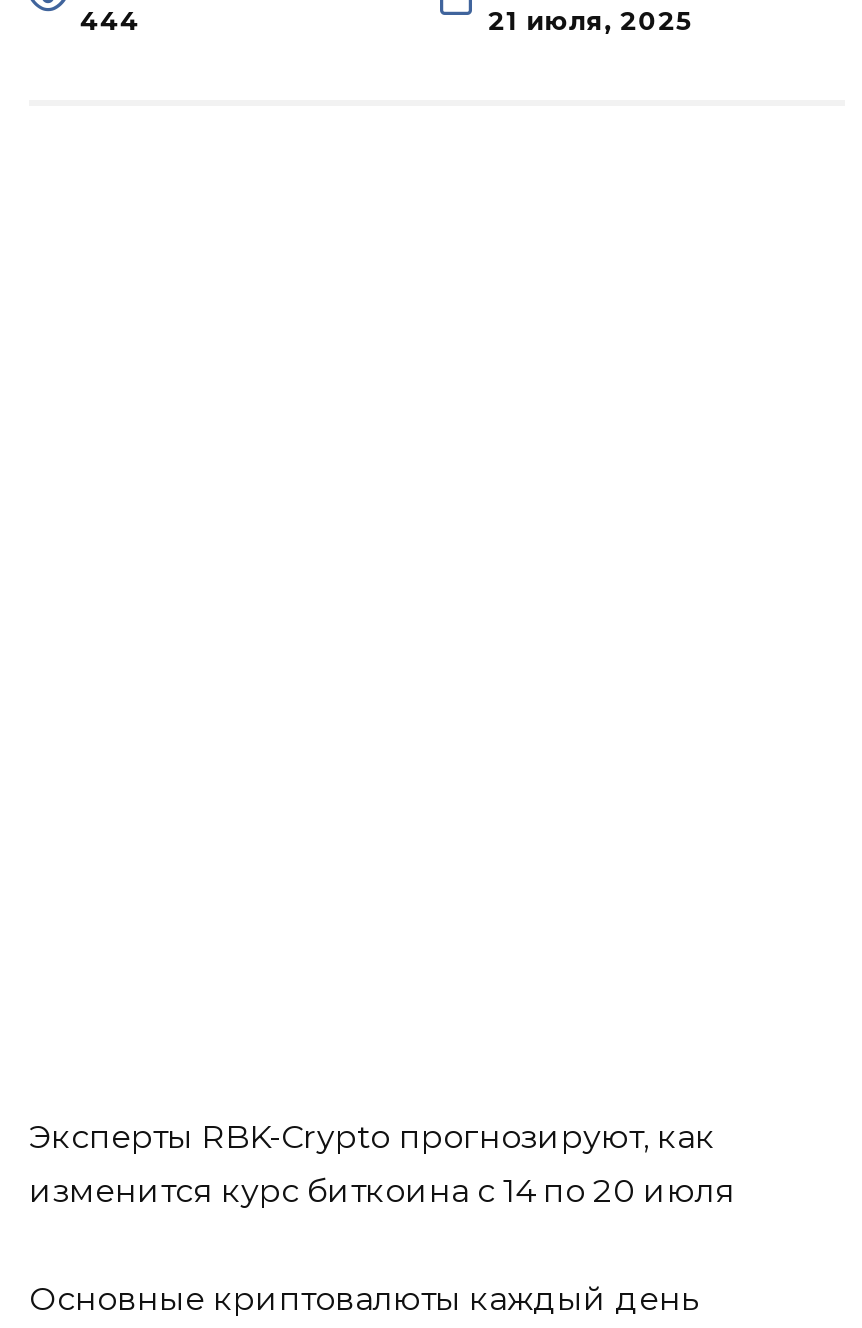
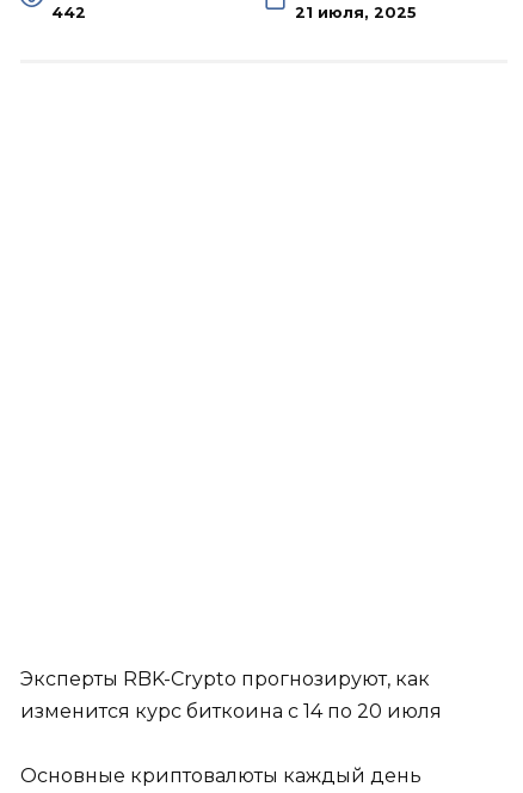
[80,6,140,36] 444 -> [51,3,85,21] 442

